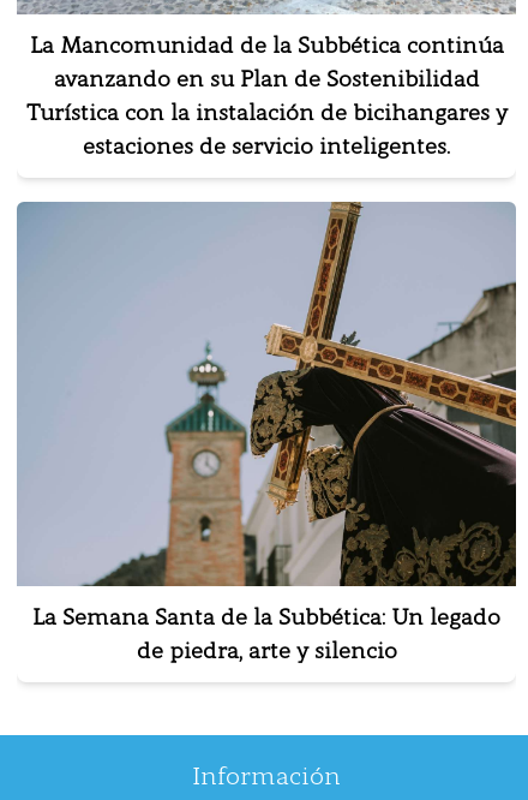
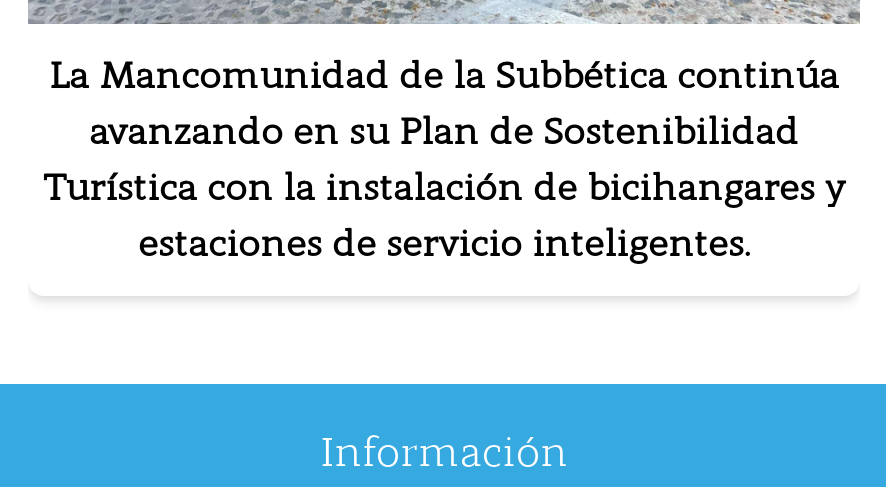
[17,201,517,664] [image] | La Semana Santa de la Subbética: Un legado | de piedra, arte y silencio -> none

